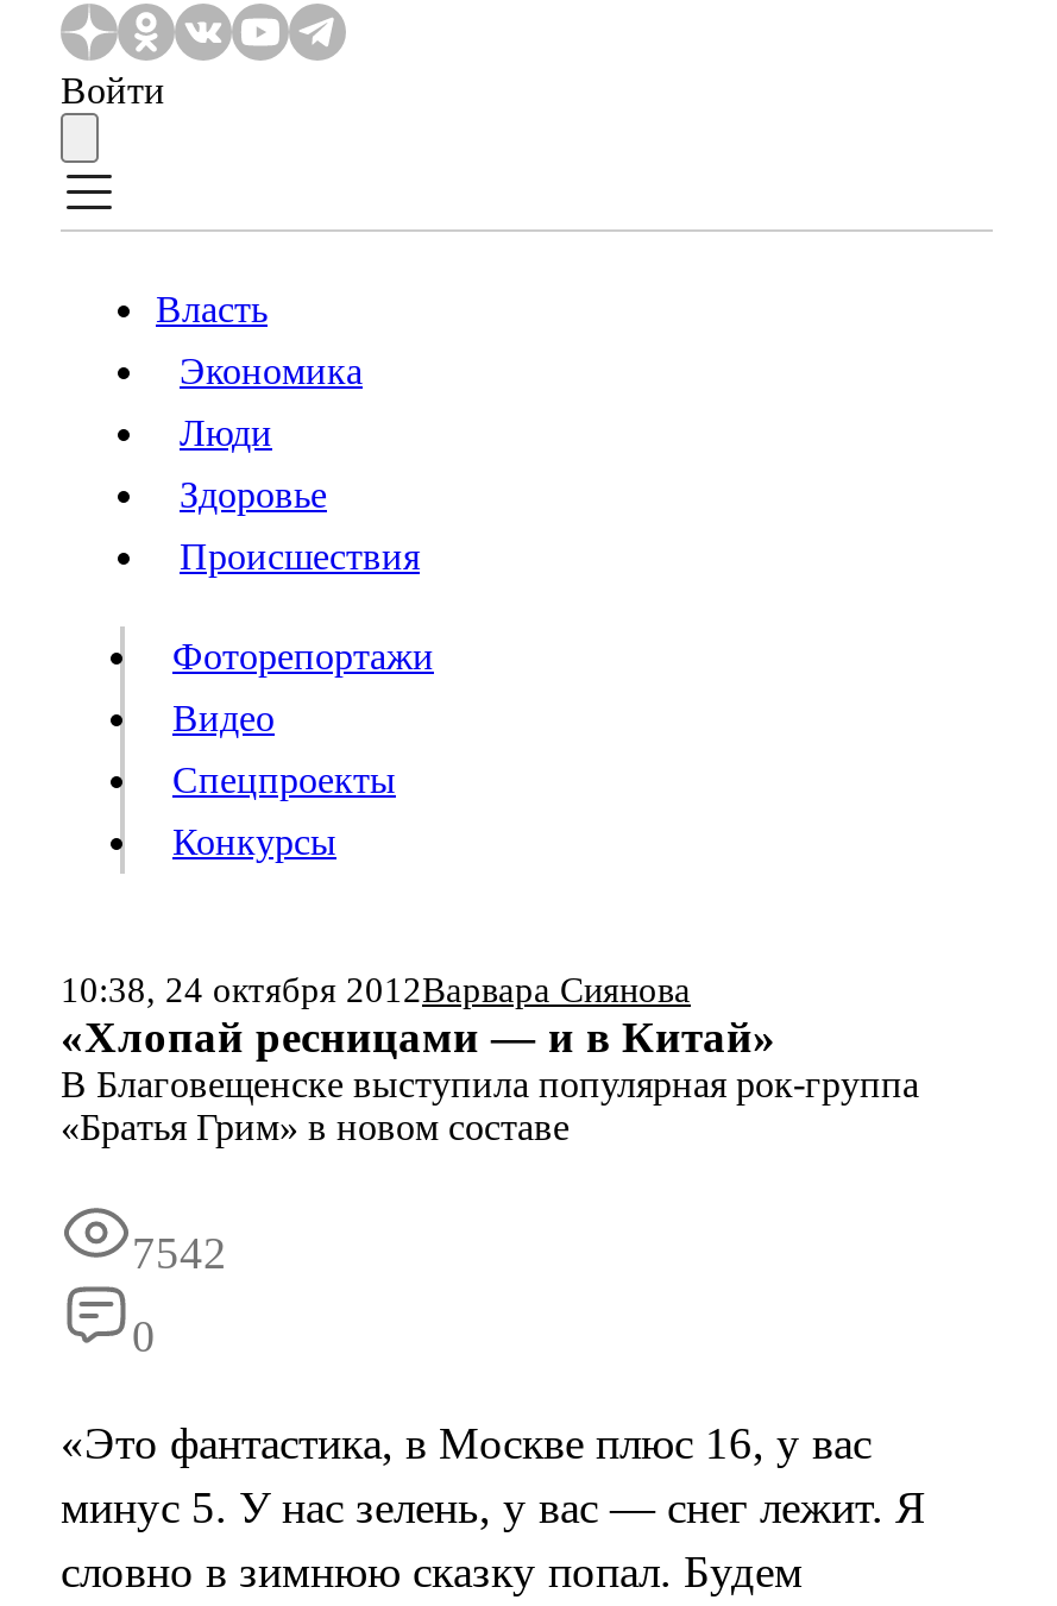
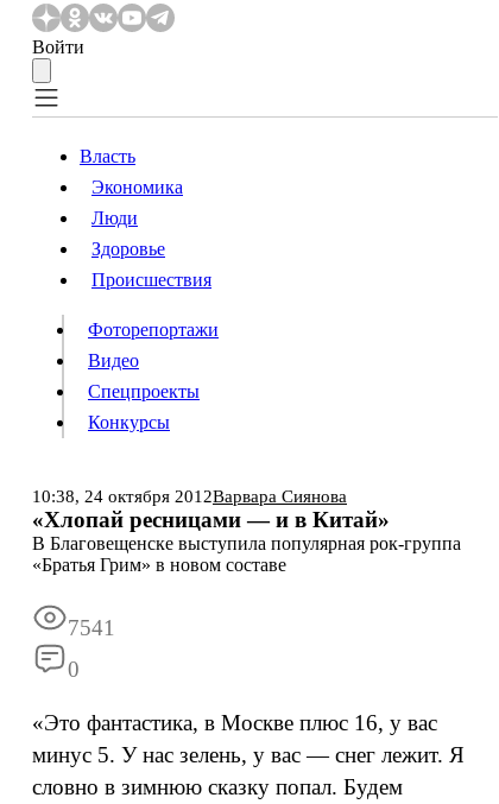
[132,1229,227,1279] 7542 -> [68,616,115,640] 7541

